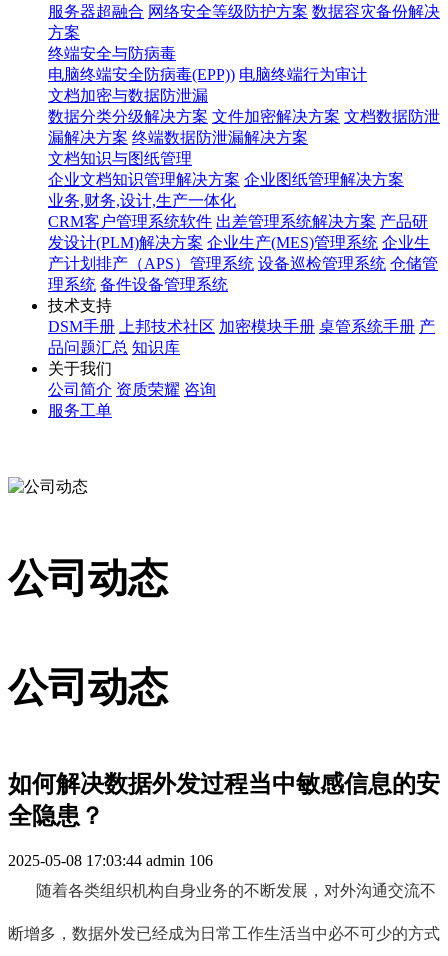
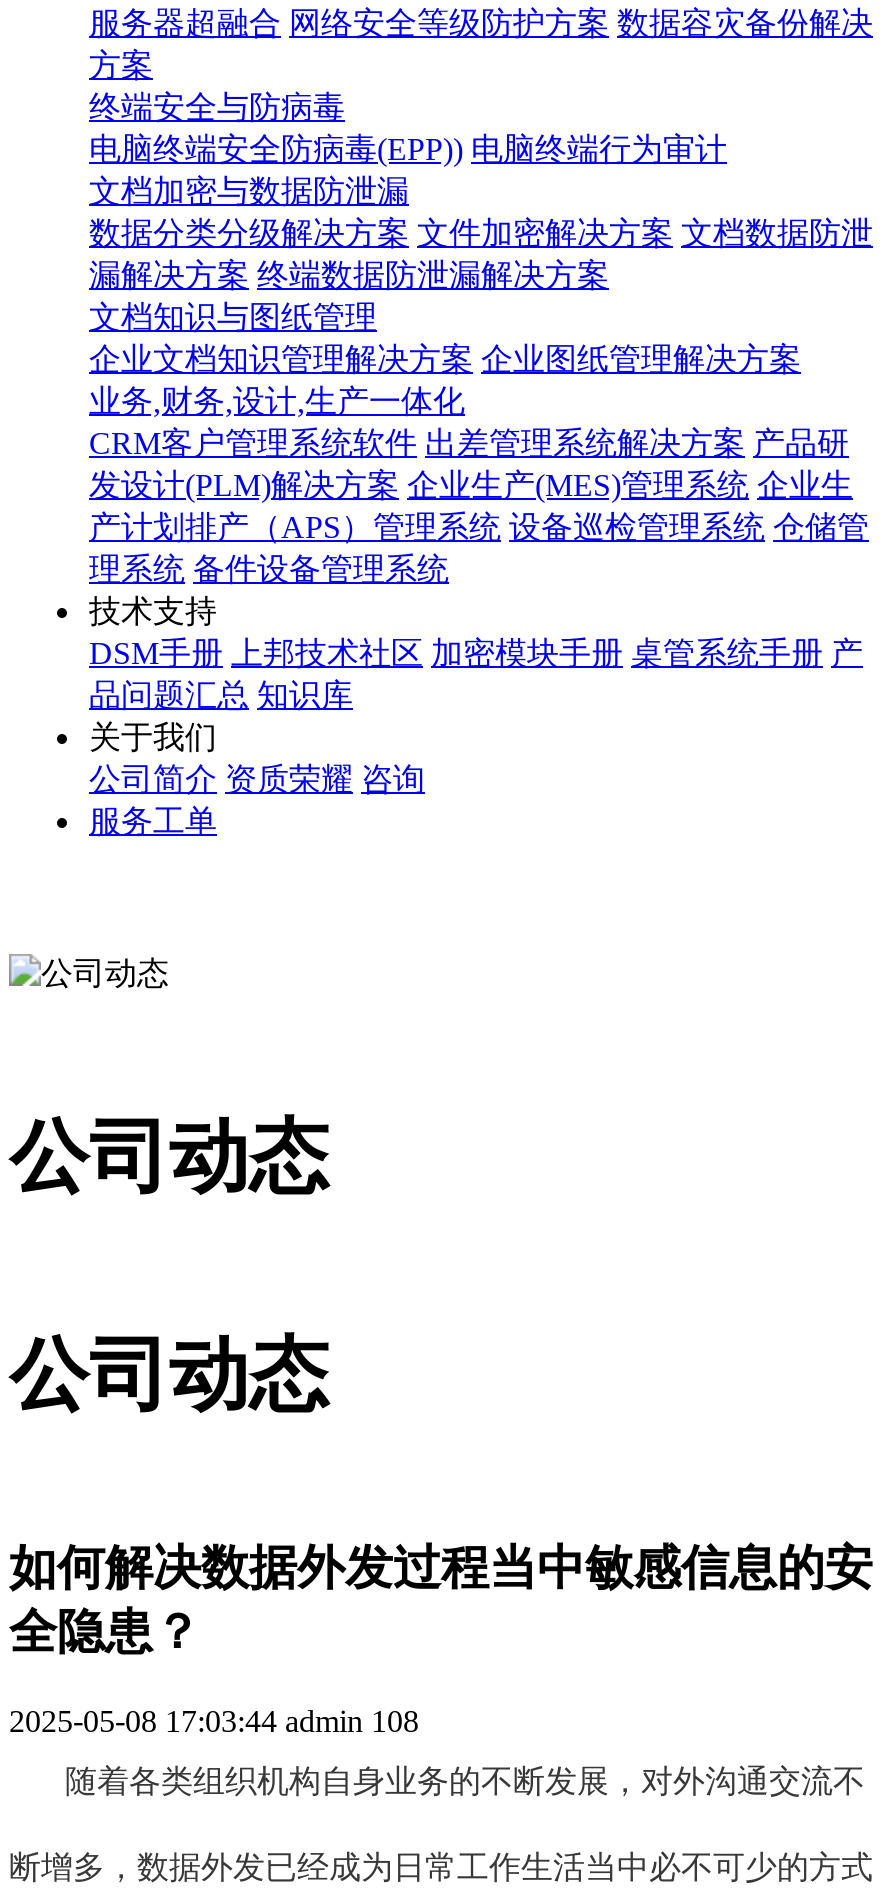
[8,852,213,869] 2025-05-08 17:03:44 admin 106 -> [9,1703,419,1737] 2025-05-08 17:03:44 admin 108

